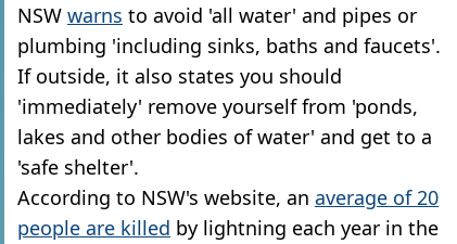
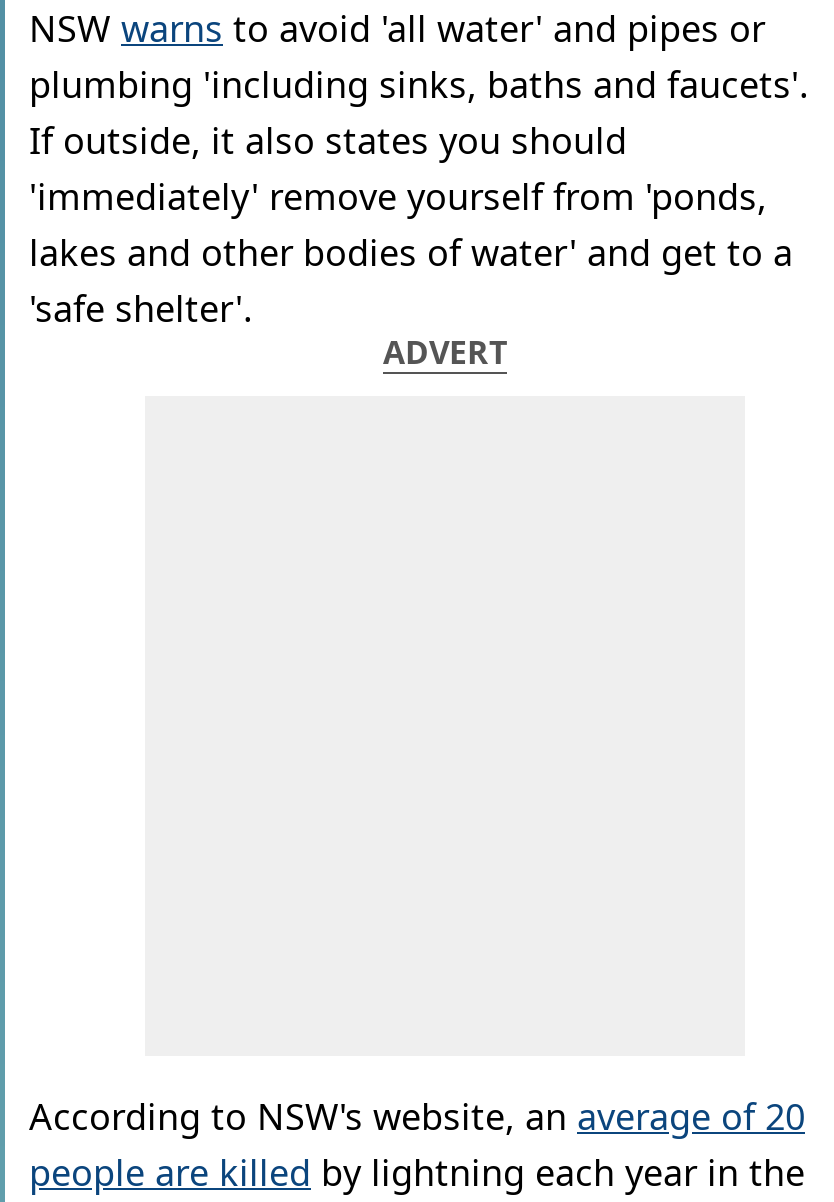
none -> [383,331,507,375] ADVERT

